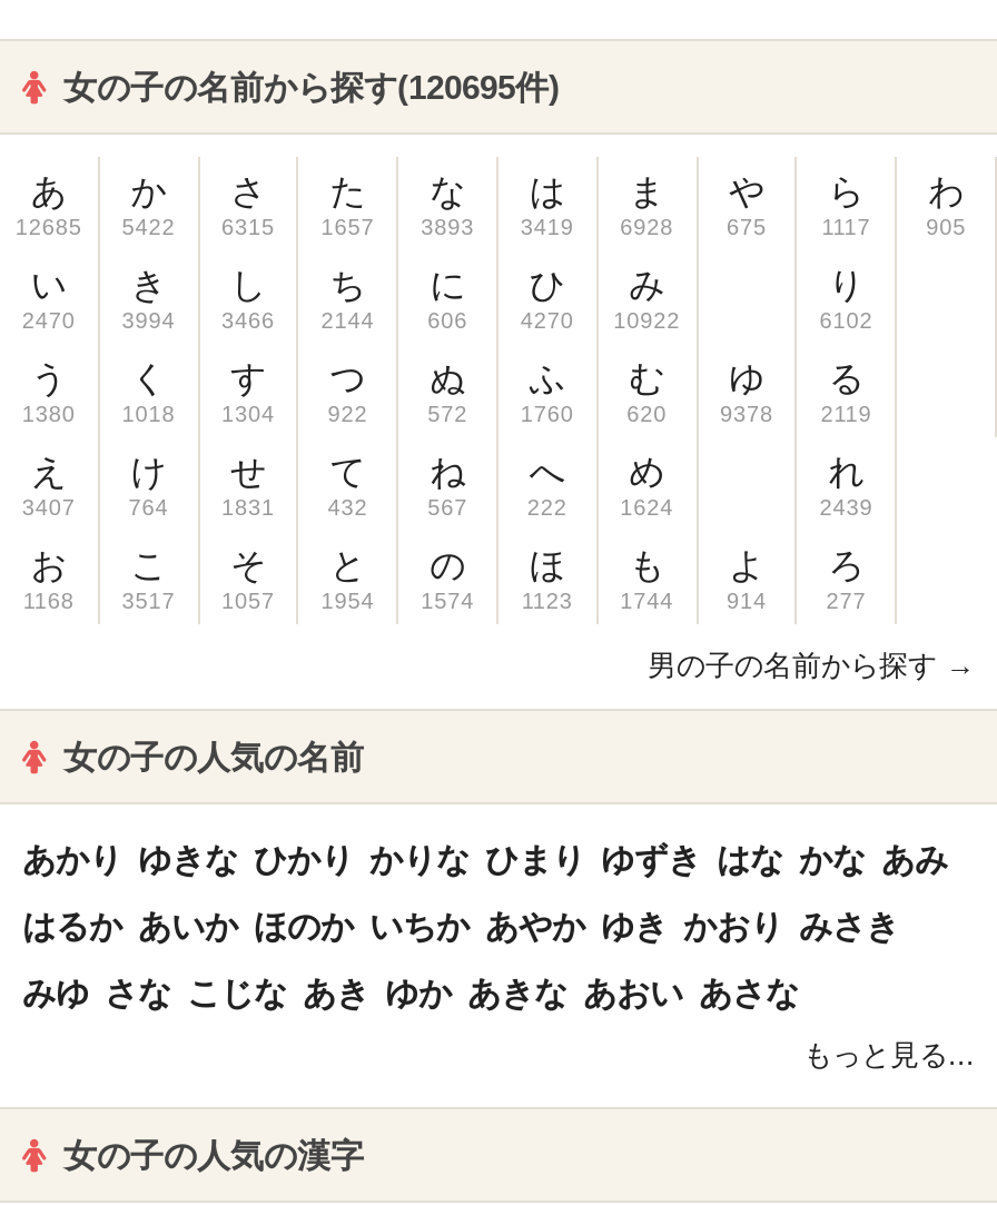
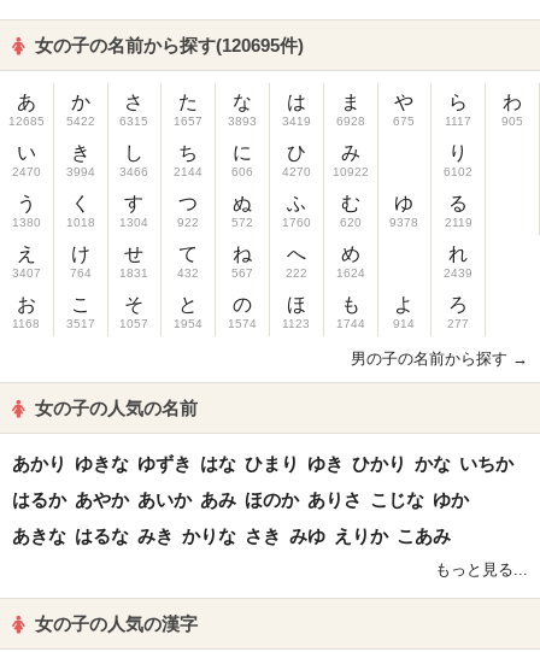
[22,840,948,878] あかり ゆきな ひかり かりな ひまり ゆずき はな かな あみ -> [12,453,513,474] あかり ゆきな ゆずき はな ひまり ゆき ひかり かな いちか
[22,907,899,945] はるか あいか ほのか いちか あやか ゆき かおり みさき -> [12,489,469,510] はるか あやか あいか あみ ほのか ありさ こじな ゆか
[22,974,799,1011] みゆ さな こじな あき ゆか あきな あおい あさな -> [12,525,451,546] あきな はるな みき かりな さき みゆ えりか こあみ

